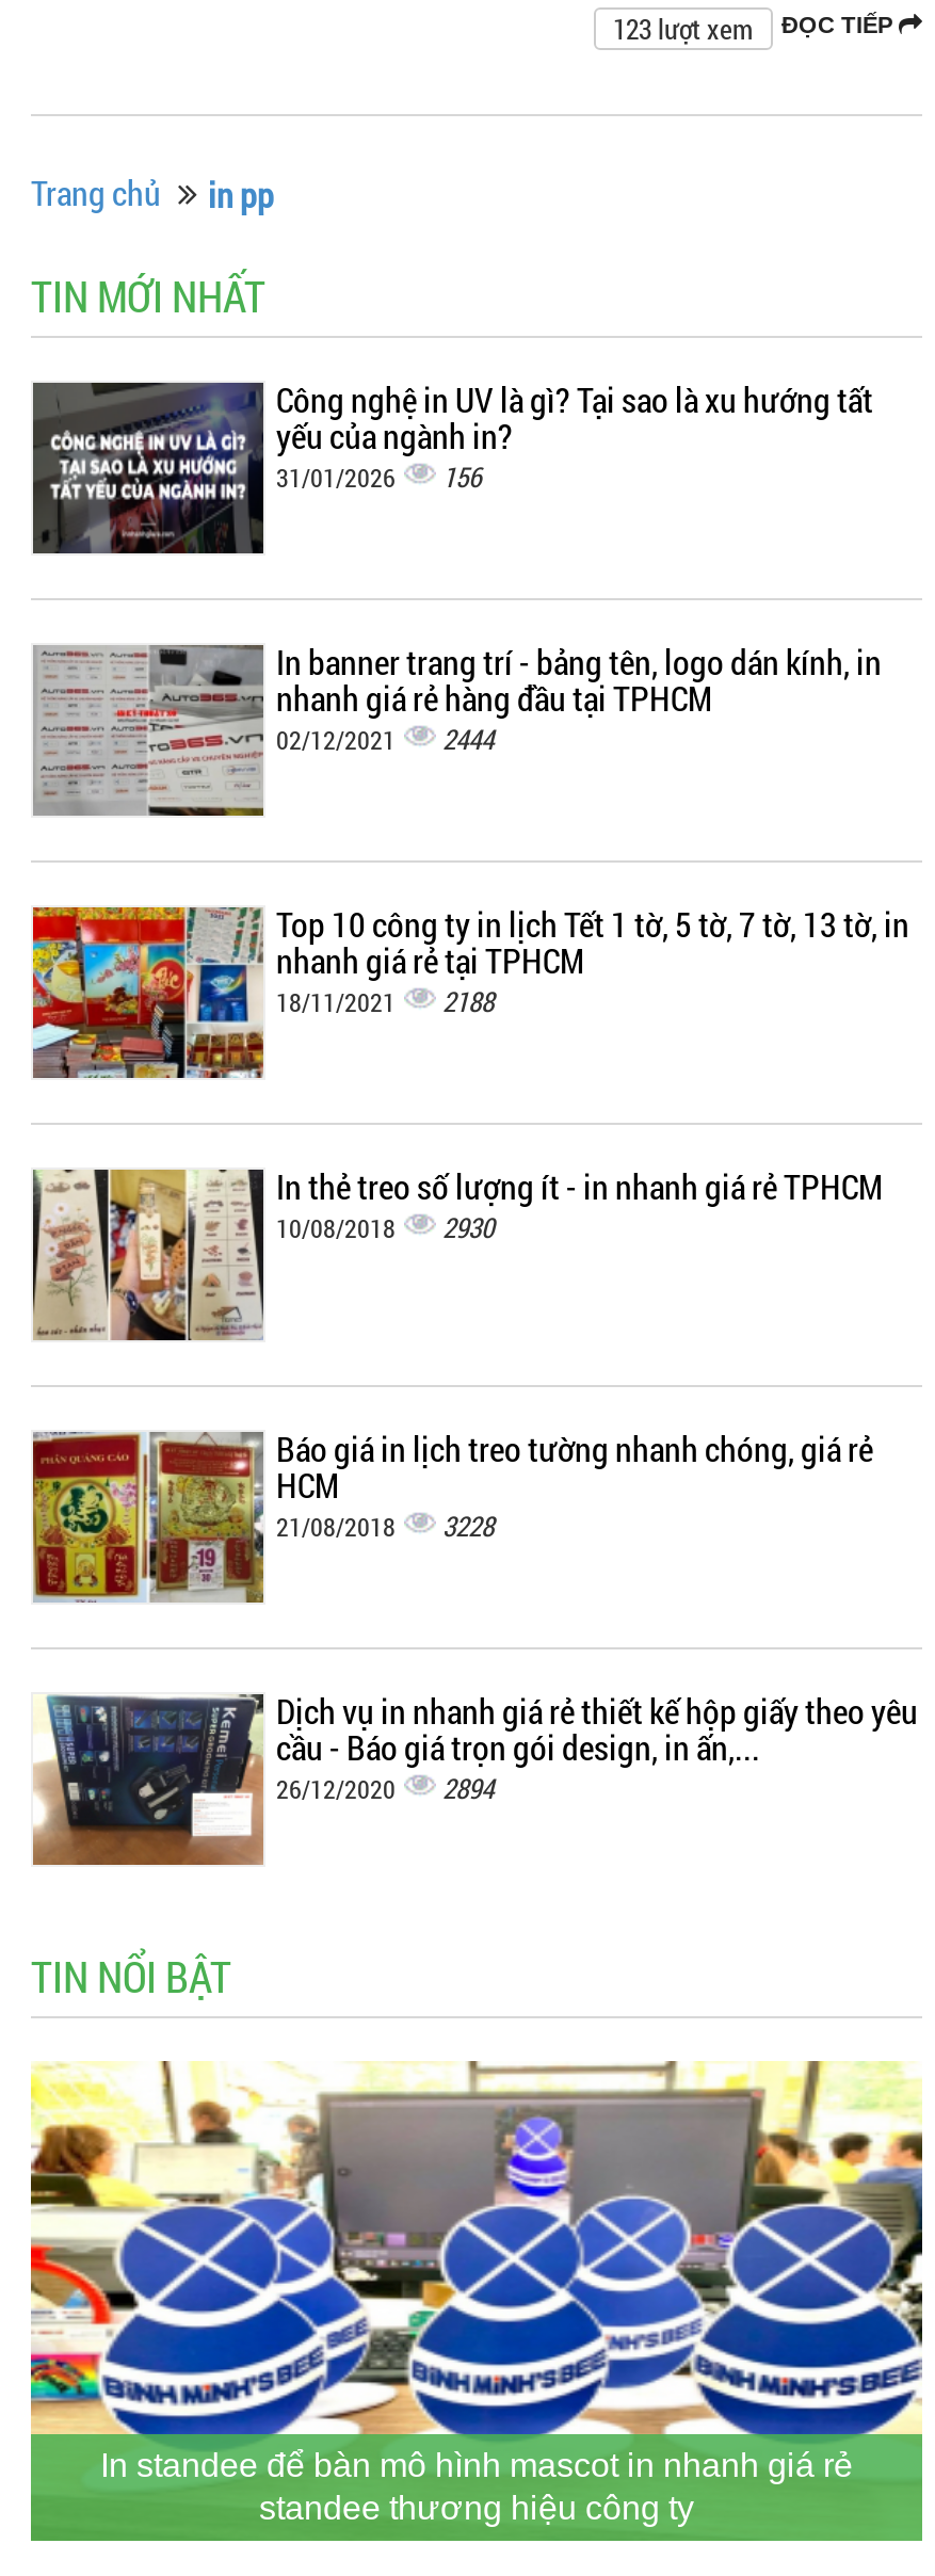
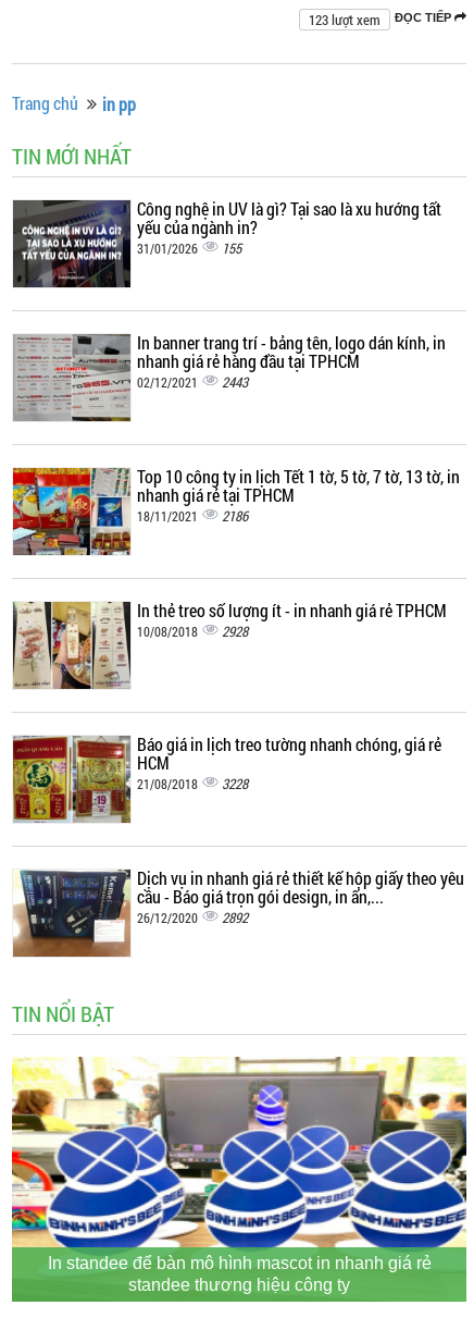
[276,458,481,496] 31/01/2026 156 -> [137,238,241,258] 31/01/2026 155
[276,720,494,758] 02/12/2021 2444 -> [137,372,248,392] 02/12/2021 2443
[276,982,494,1021] 18/11/2021 2188 -> [137,506,248,526] 18/11/2021 2186
[276,1208,494,1247] 10/08/2018 2930 -> [137,622,248,641] 10/08/2018 2928
[276,1769,494,1807] 26/12/2020 2894 -> [137,908,248,927] 26/12/2020 2892

